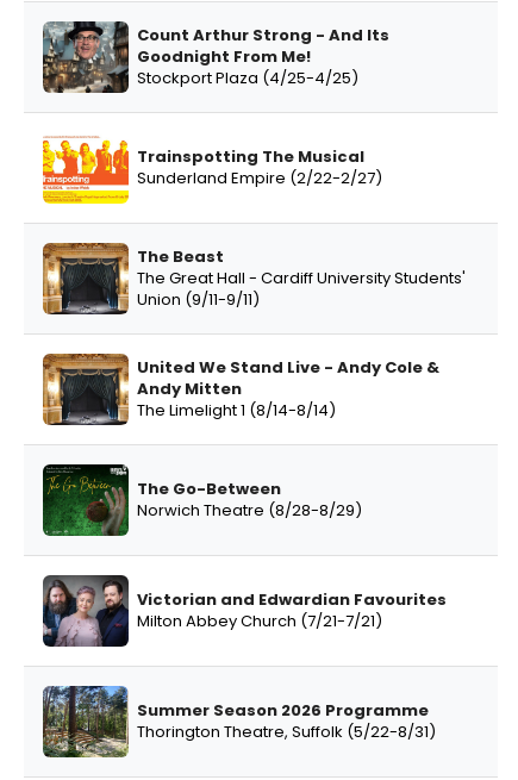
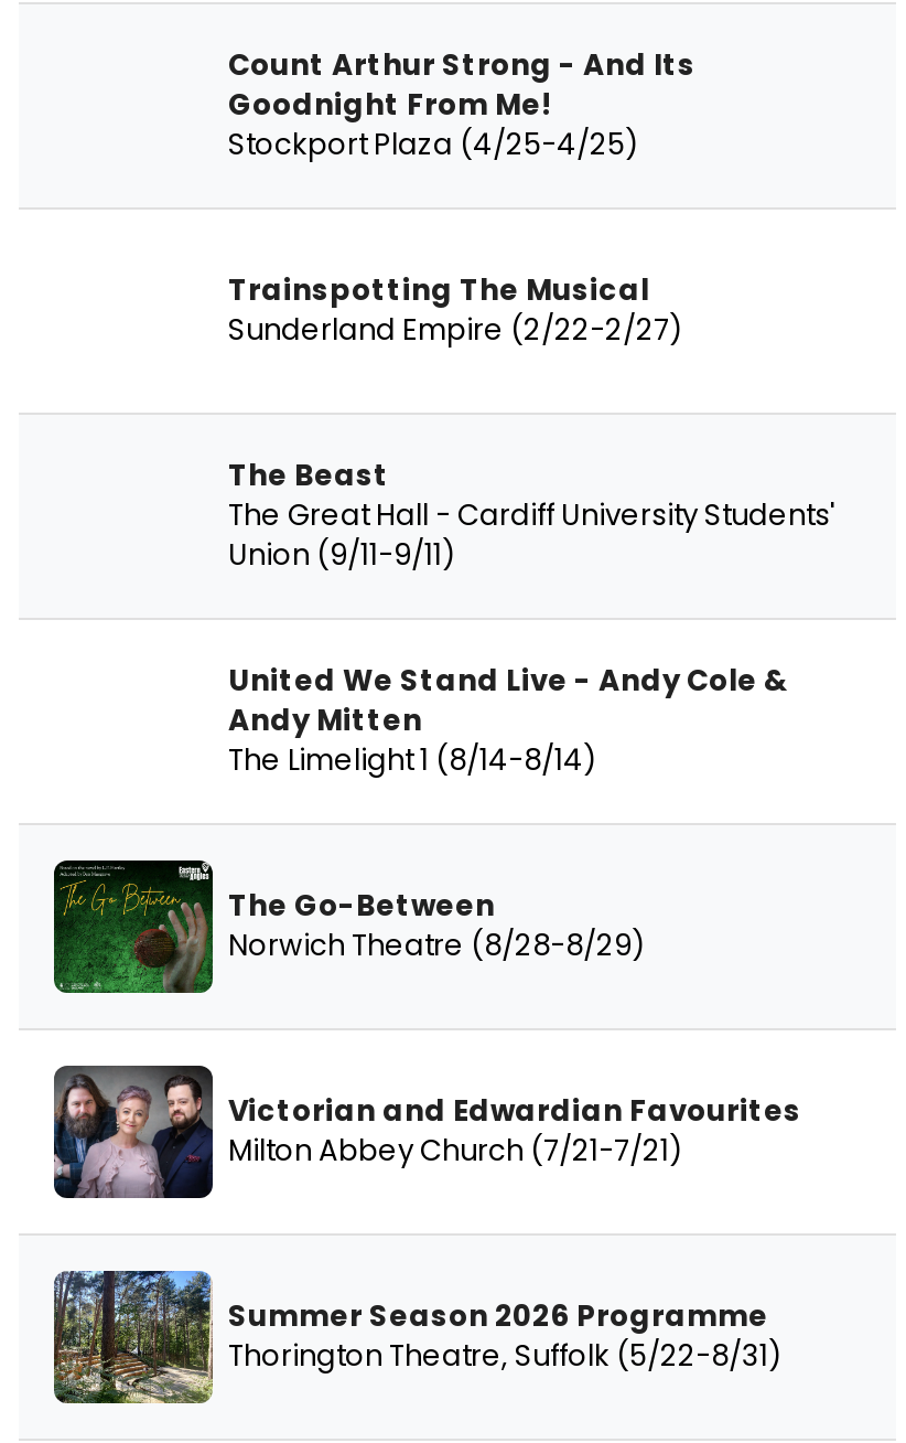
[42,20,130,94] [image] -> none
[42,136,130,205] [image] -> none
[42,242,130,316] [image] -> none
[42,352,130,426] [image] -> none

